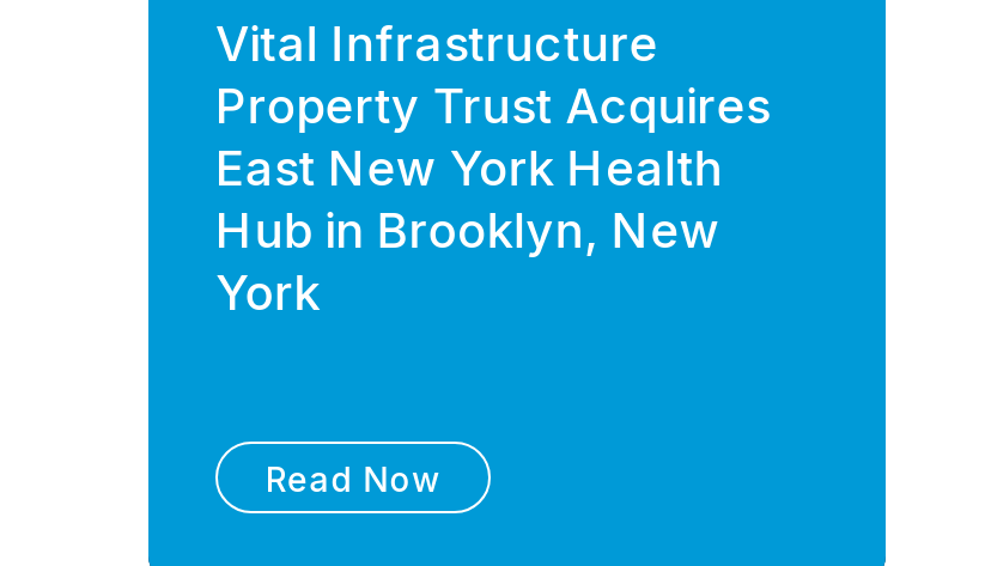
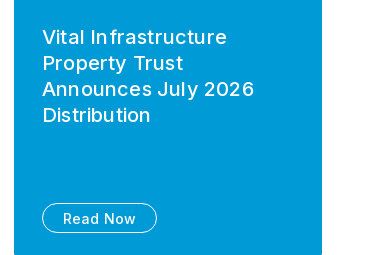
[215,77,770,321] Property Trust Acquires | East New York Health | Hub in Brooklyn, New | York -> [42,51,254,127] Property Trust | Announces July 2026 | Distribution

